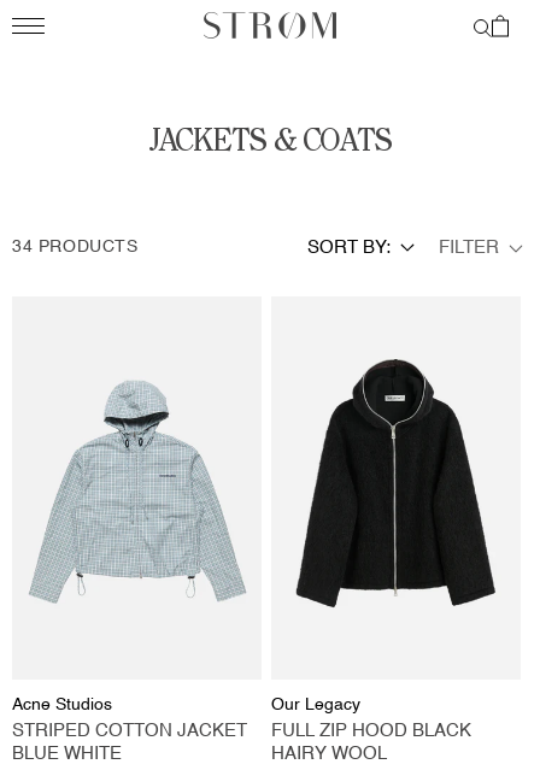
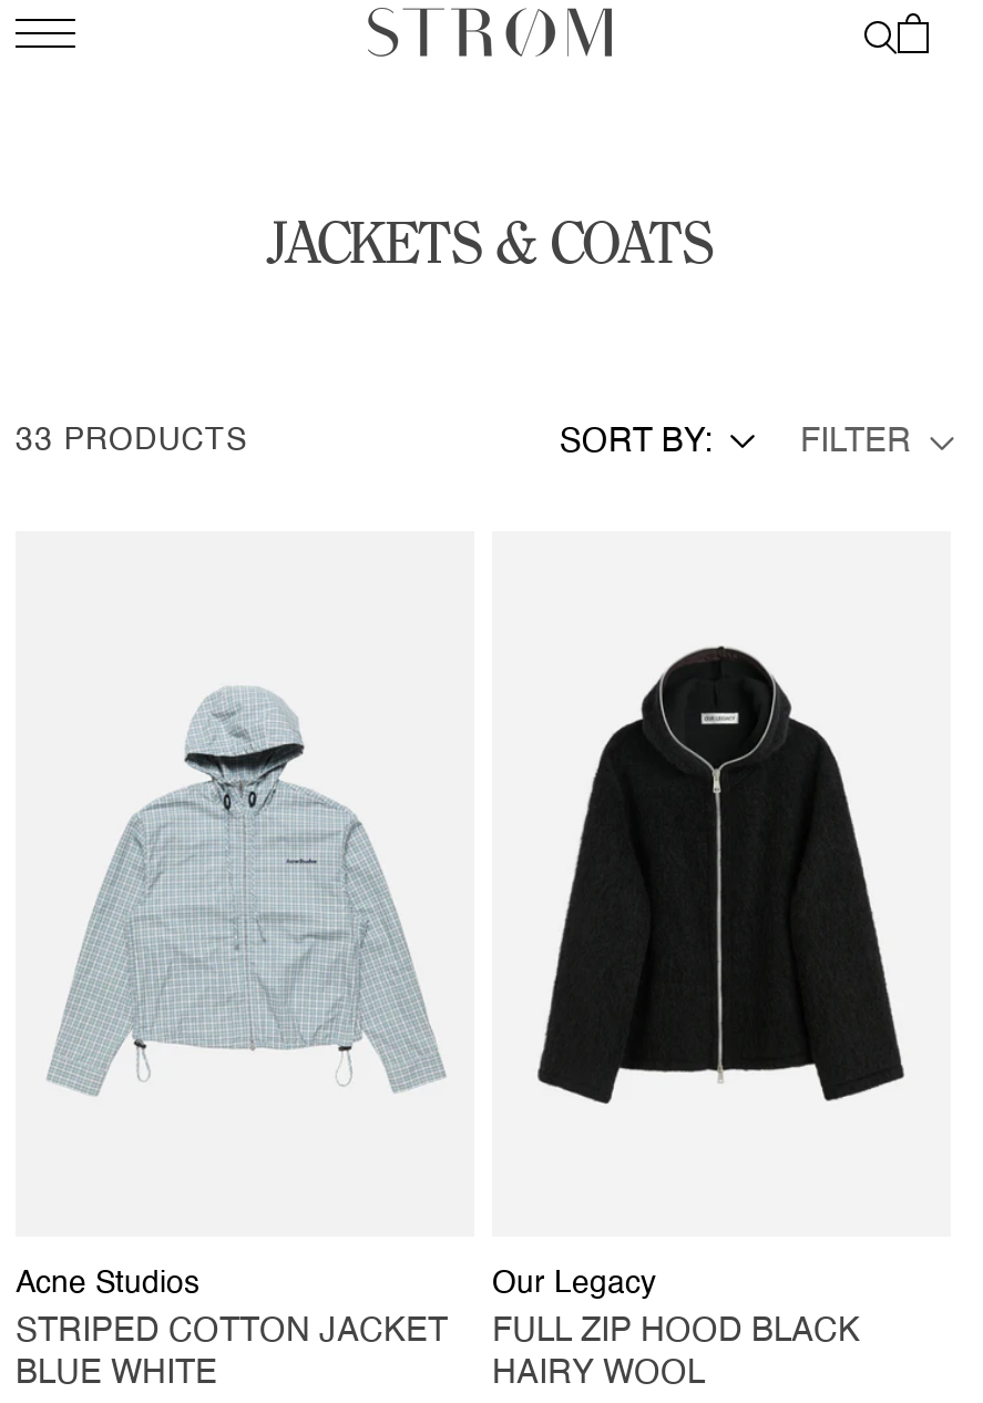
[12,239,138,255] 34 PRODUCTS -> [16,425,247,456] 33 PRODUCTS

